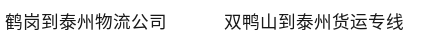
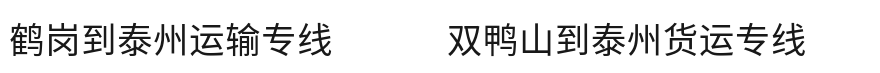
[5,8,167,33] 鹤岗到泰州物流公司 -> [9,13,333,63] 鹤岗到泰州运输专线

